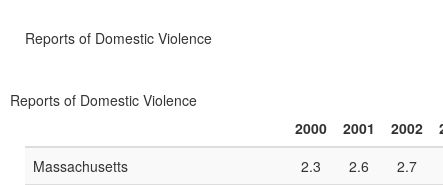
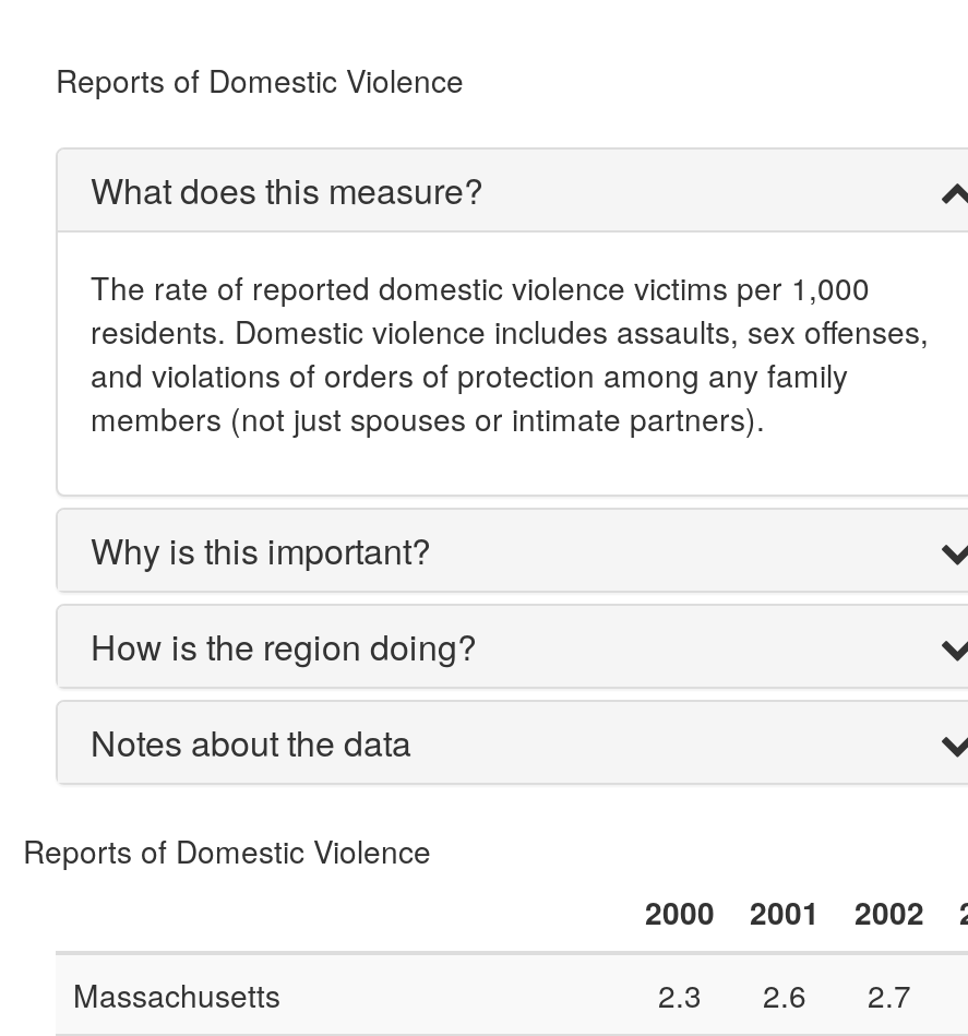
none -> [91,165,929,767] What does this measure? | The rate of reported domestic violence victims per 1,000 | residents. Domestic violence includes assaults, sex offenses, | and violations of orders of protection among any family | members (not just spouses or intimate partners). | Why is this important? | How is the region doing? | Notes about the data

